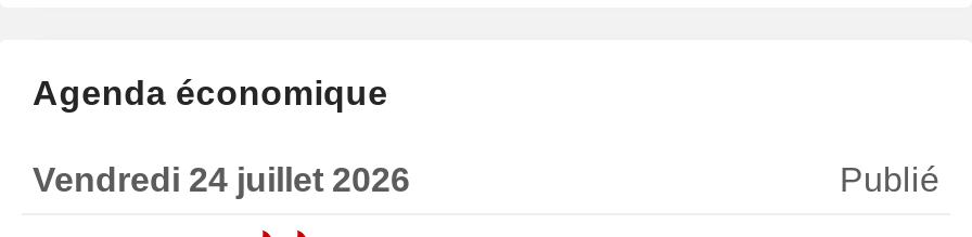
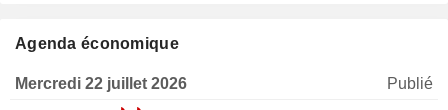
[33,161,410,198] Vendredi 24 juillet 2026 -> [15,75,187,92] Mercredi 22 juillet 2026

